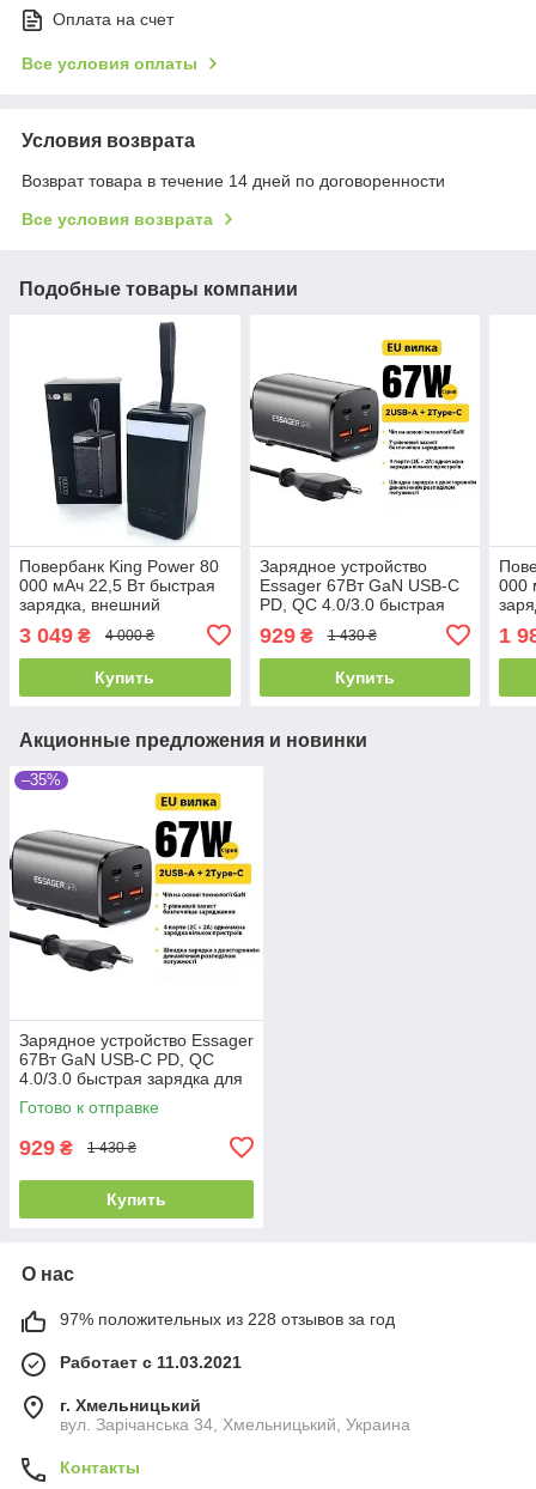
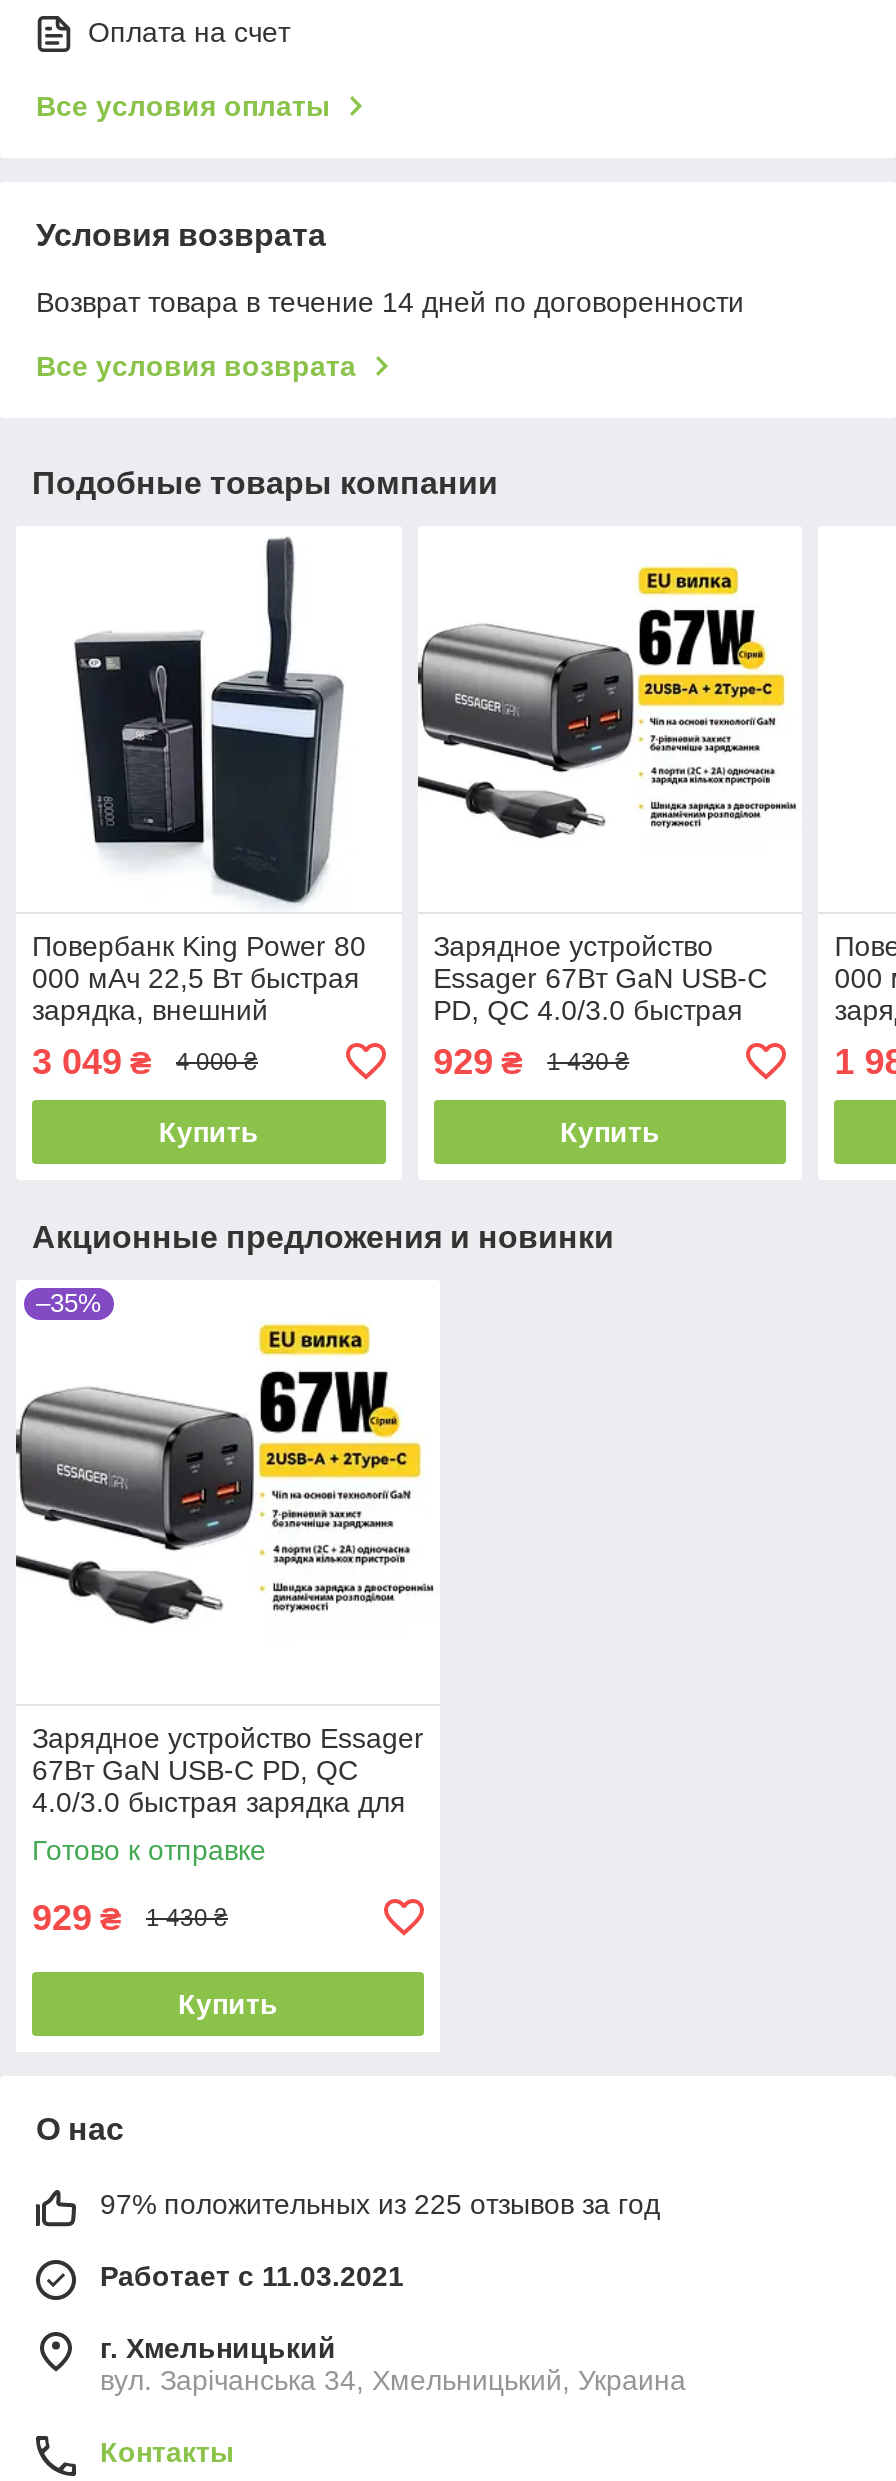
[60,1309,395,1328] 97% положительных из 228 отзывов за год -> [100,2187,660,2219] 97% положительных из 225 отзывов за год

